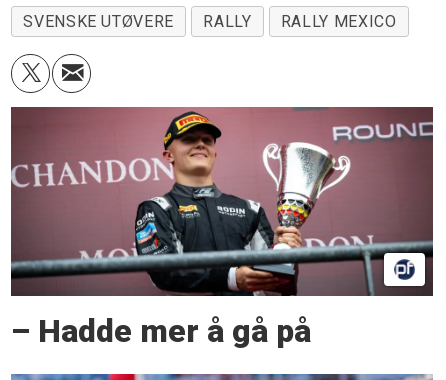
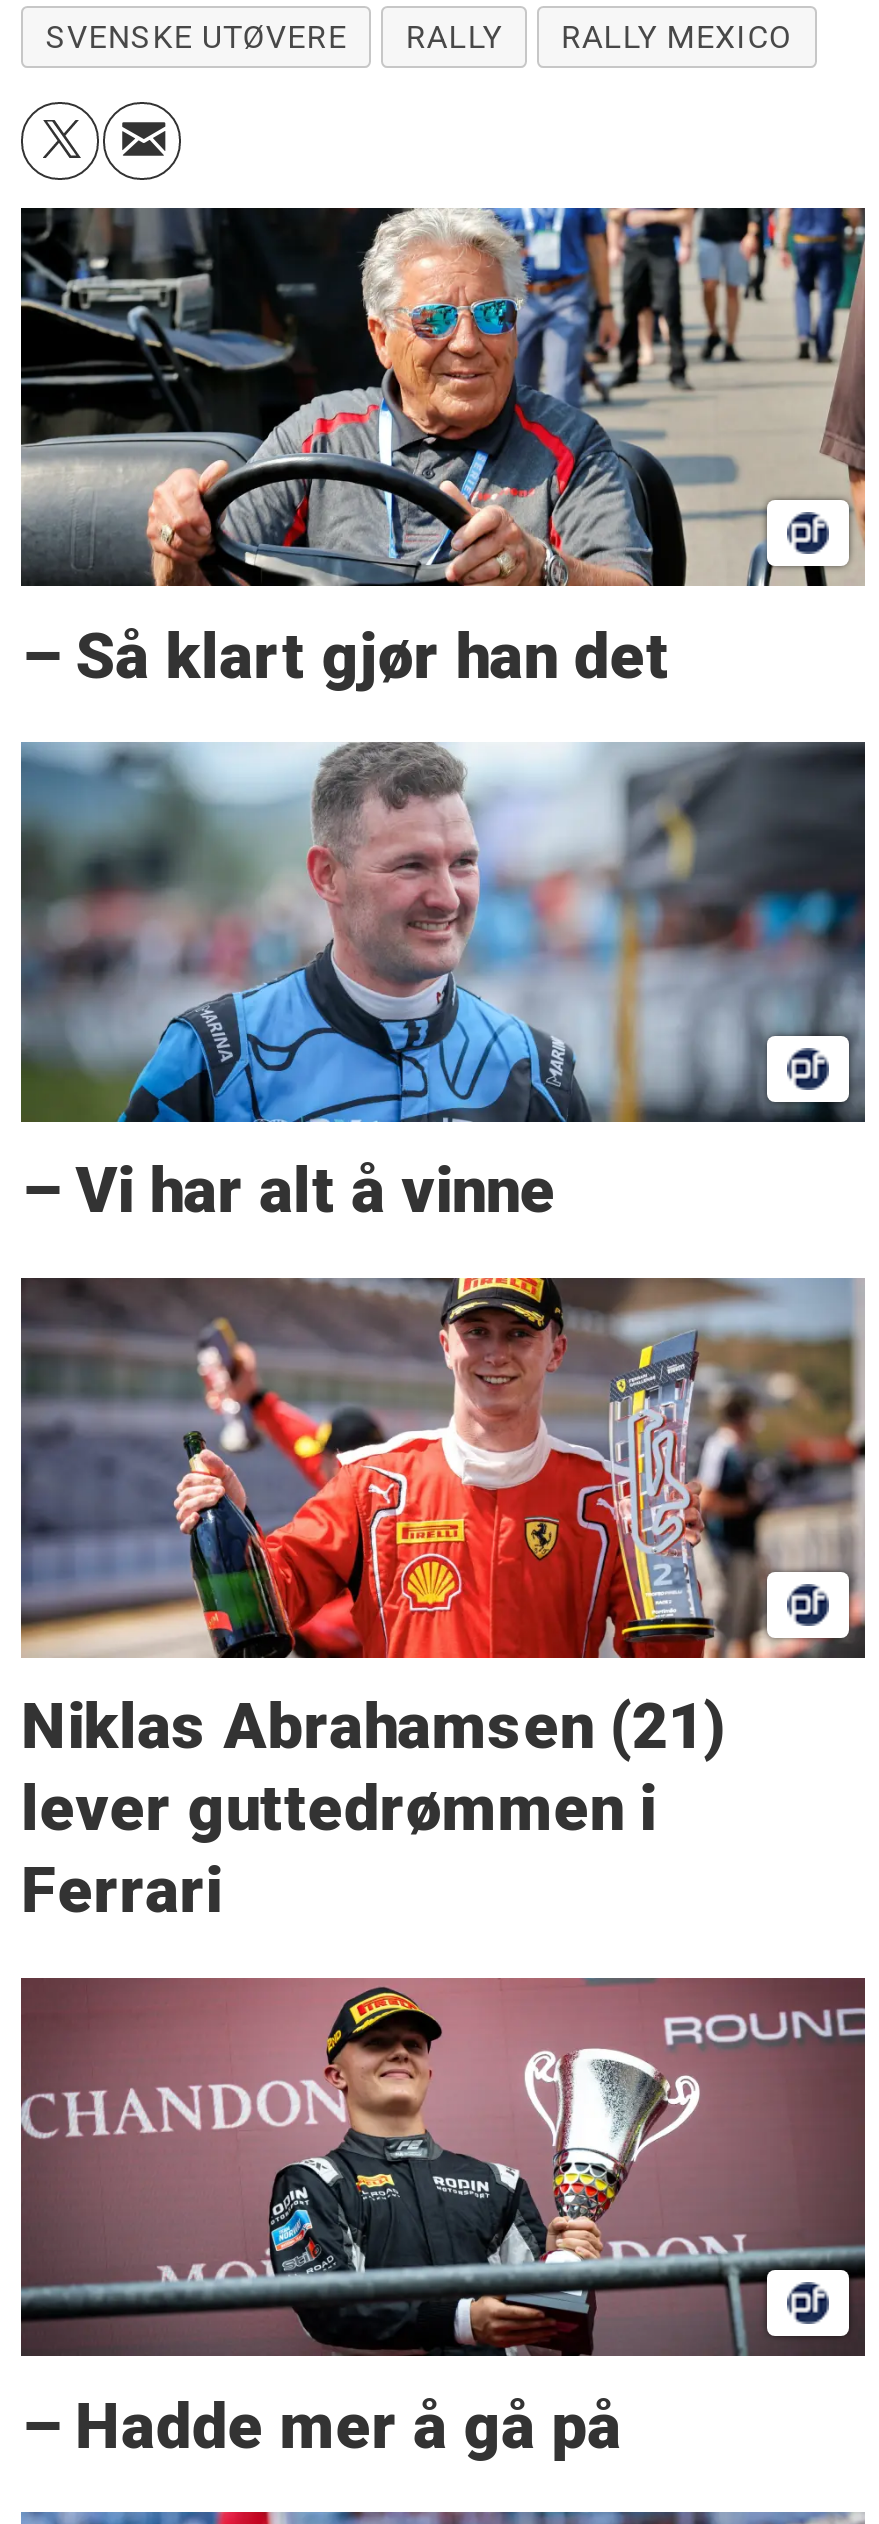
none -> [19,206,867,693] [image] | – Så klart gjør han det
none -> [19,742,865,1229] [image] | – Vi har alt å vinne
none -> [19,1276,865,1928] [image] | Niklas Abrahamsen (21) | lever guttedrømmen i | Ferrari

